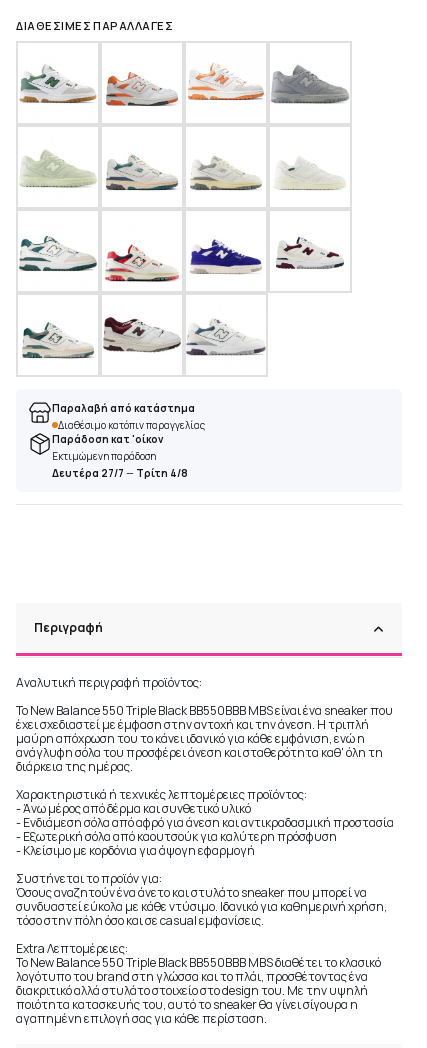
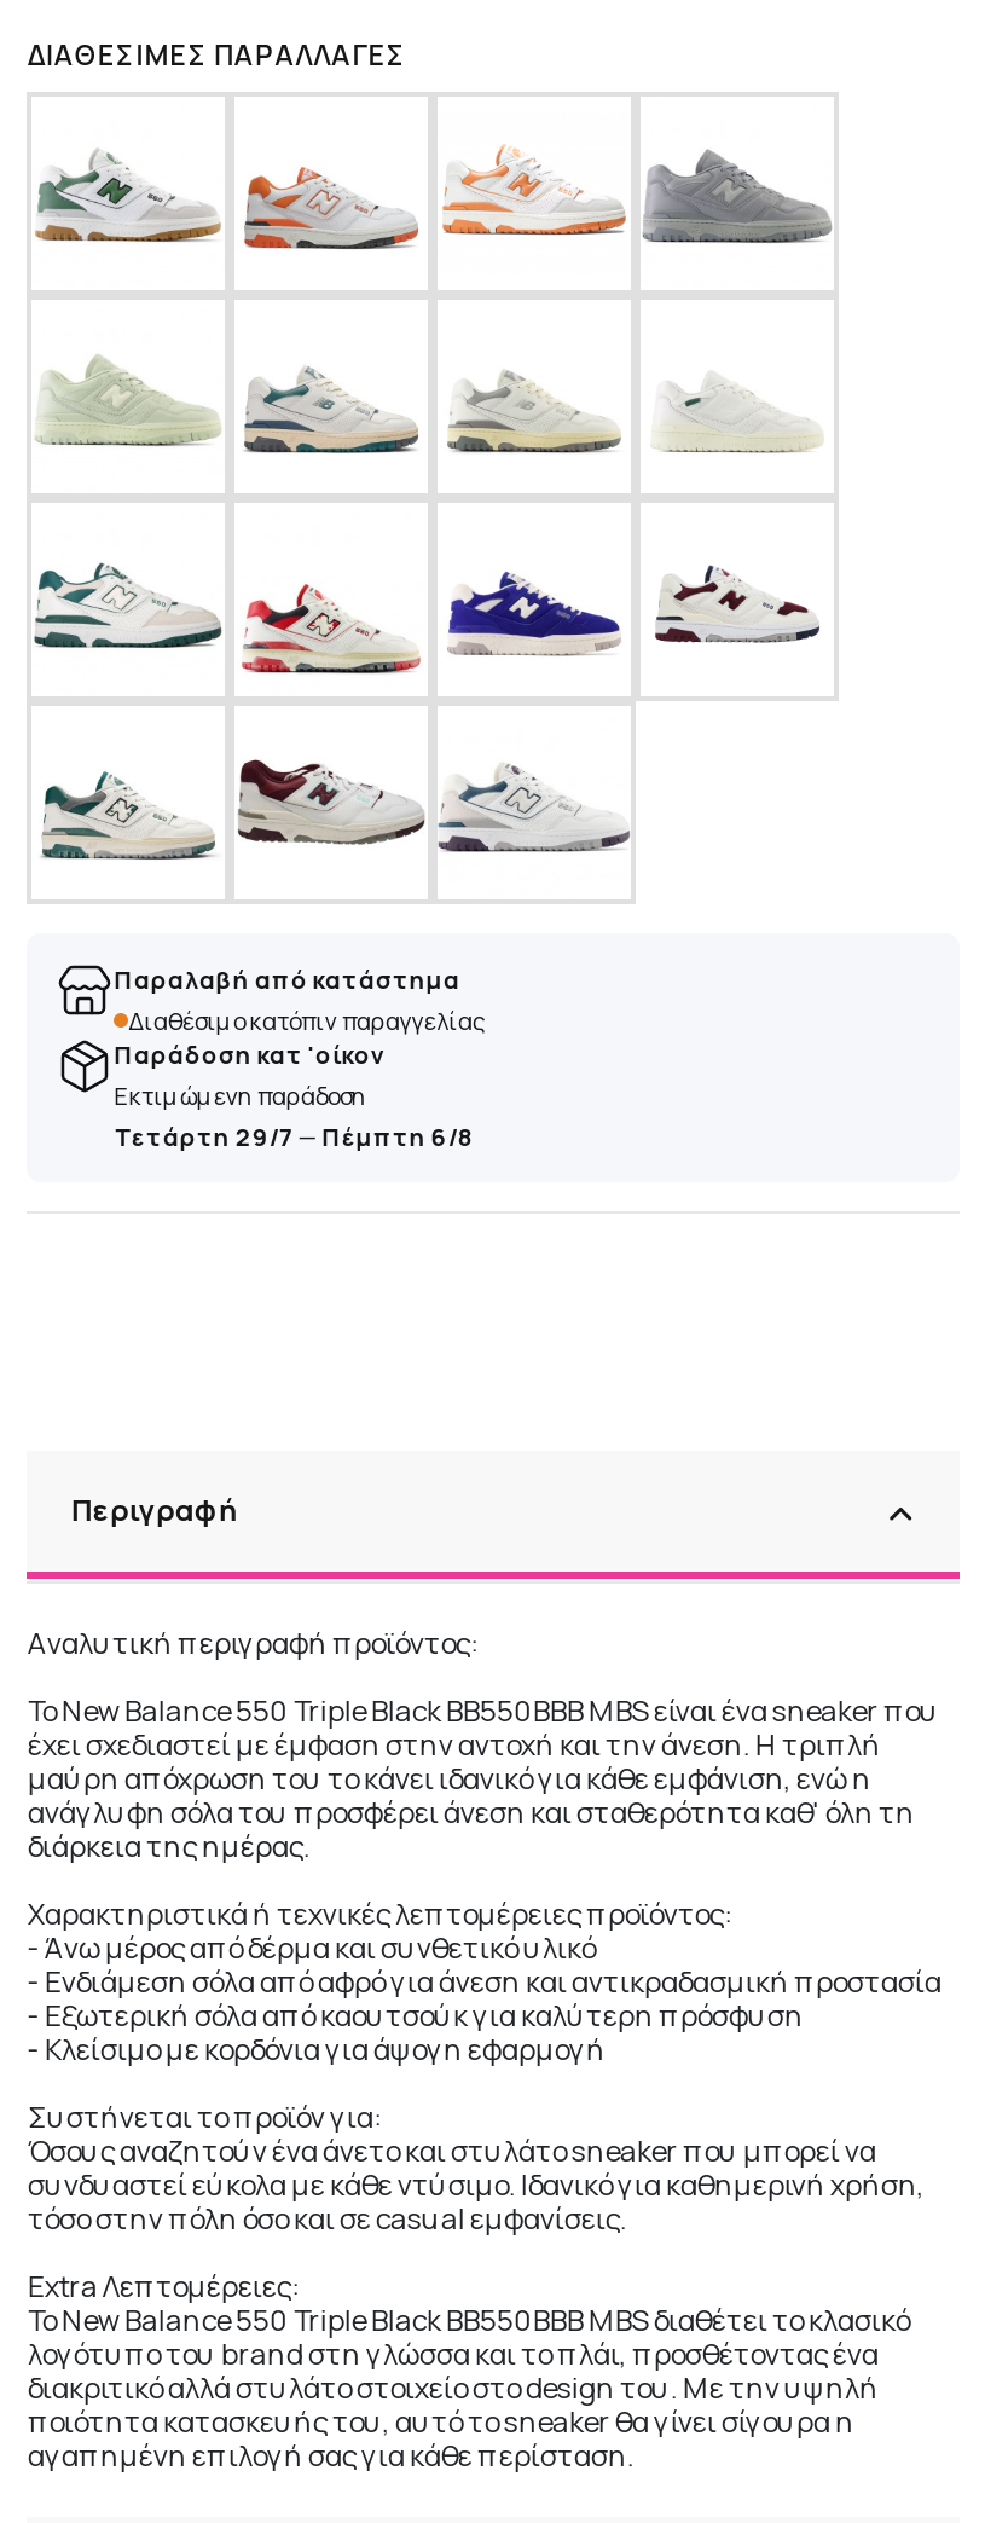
[52,466,188,480] Δευτέρα 27/7 — Τρίτη 4/8 -> [115,1119,475,1153] Τετάρτη 29/7 — Πέμπτη 6/8

